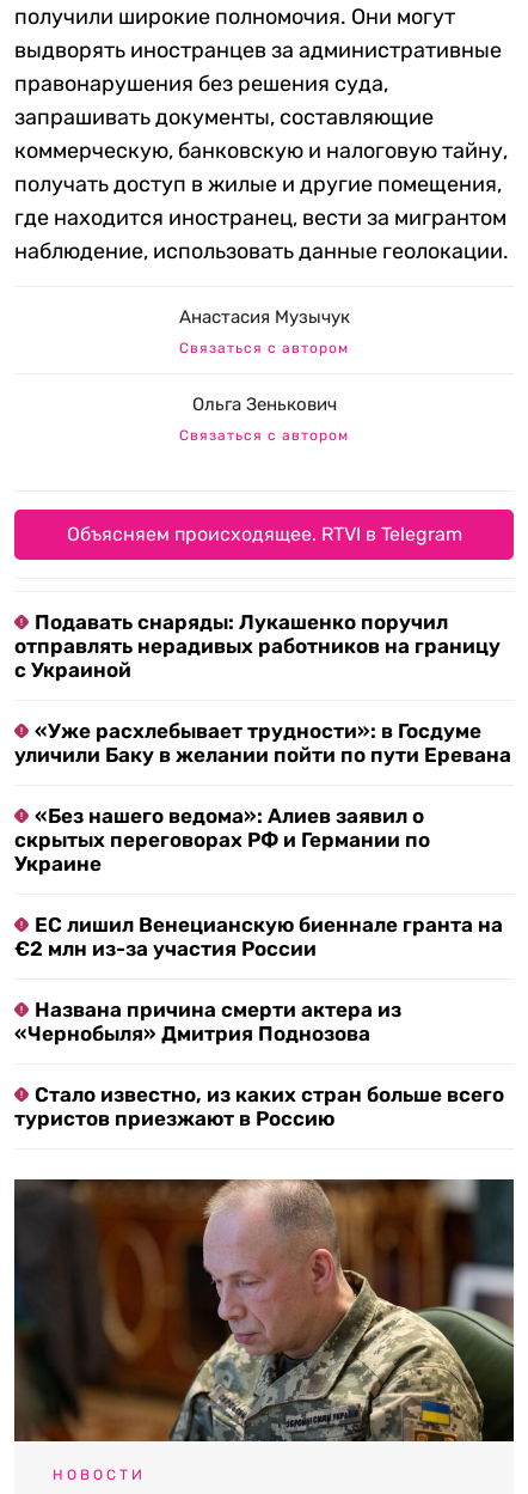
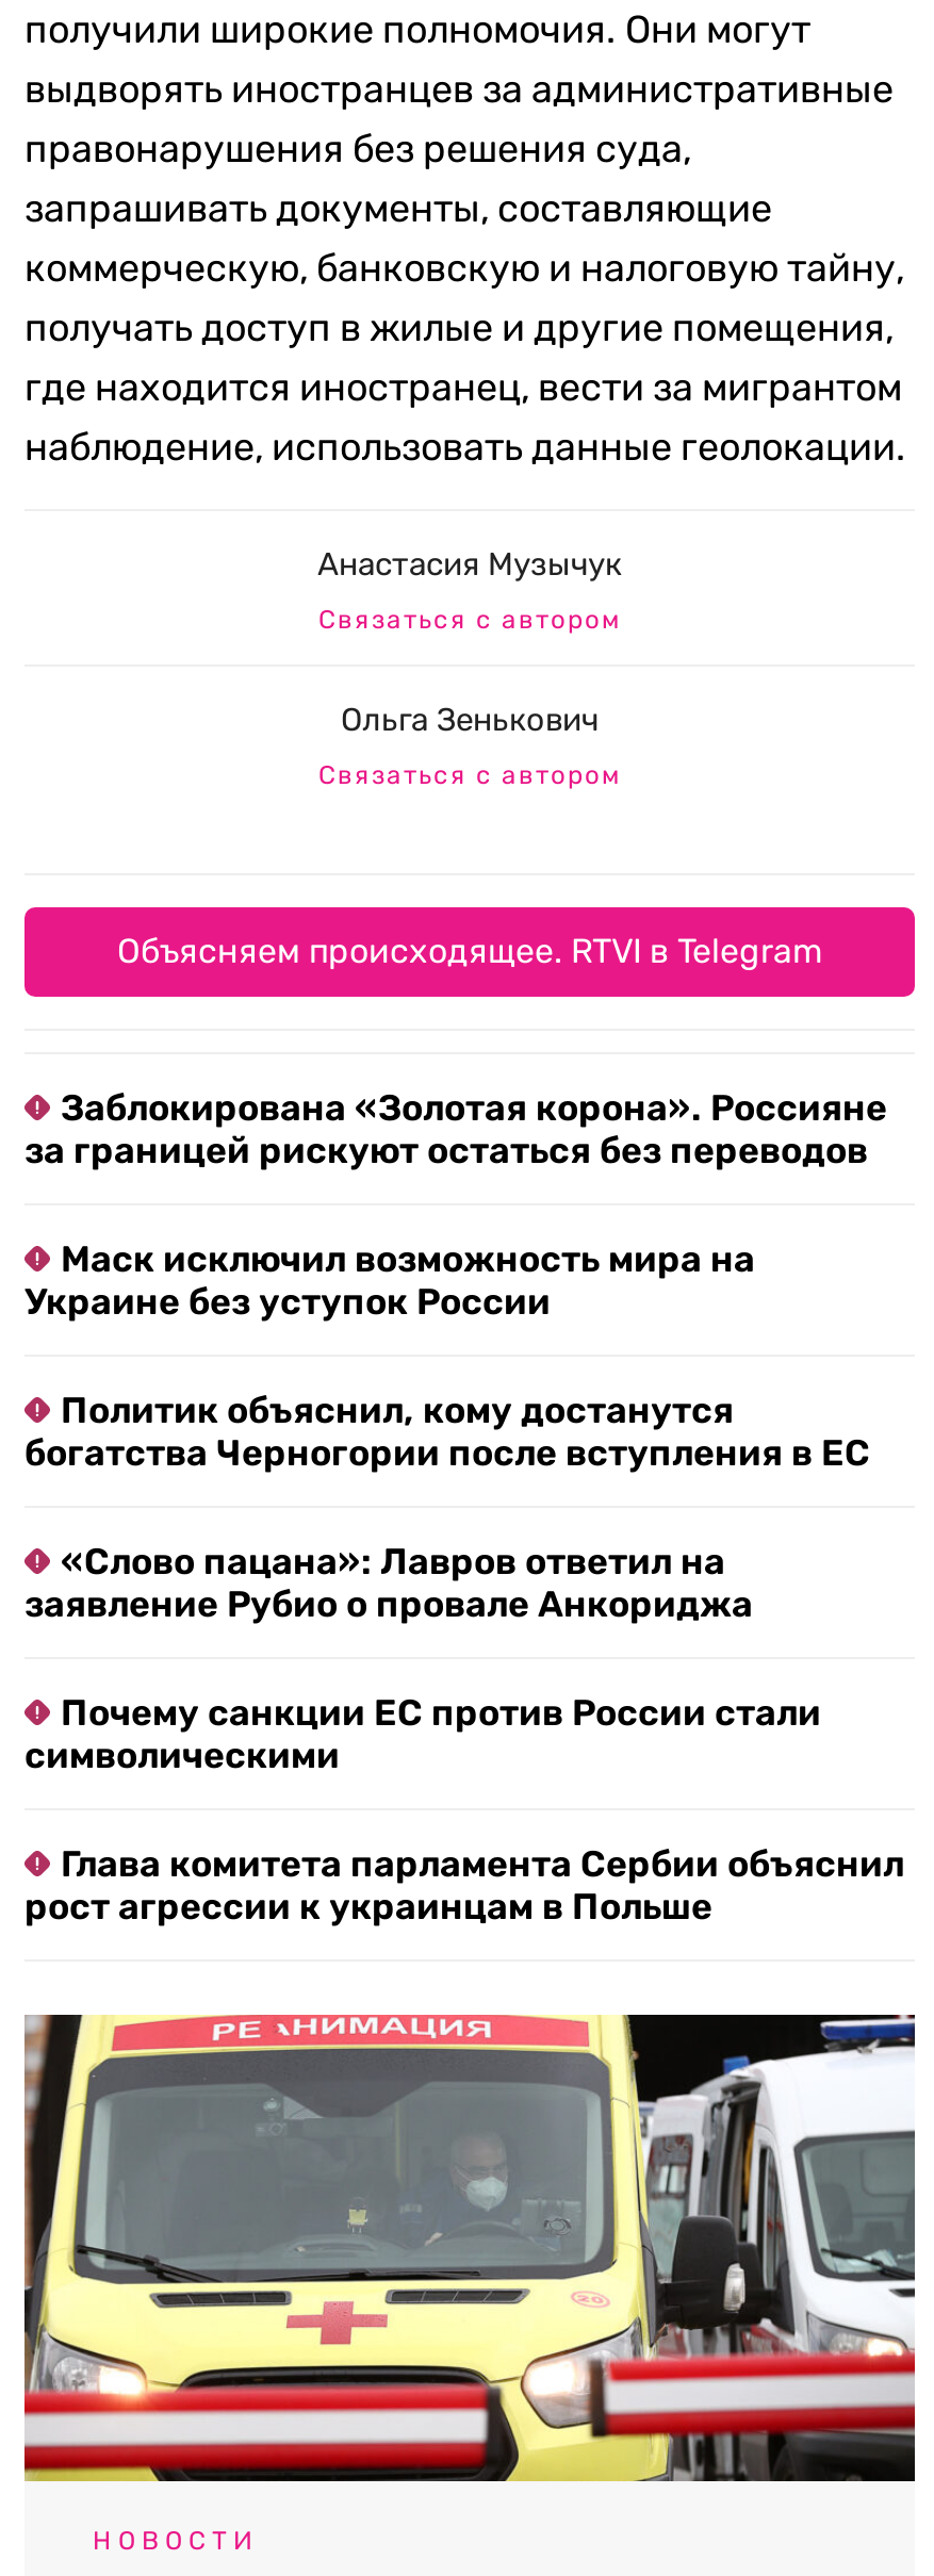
[14,610,501,682] Подавать снаряды: Лукашенко поручил | отправлять нерадивых работников на границу | с Украиной -> [24,1086,887,1172] Заблокирована «Золотая корона». Россияне | за границей рискуют остаться без переводов
[14,719,511,767] «Уже расхлебывает трудности»: в Госдуме | уличили Баку в желании пойти по пути Еревана -> [24,1238,755,1323] Маск исключил возможность мира на | Украине без уступок России
[14,804,430,876] «Без нашего ведома»: Алиев заявил о | скрытых переговорах РФ и Германии по | Украине -> [24,1389,870,1474] Политик объяснил, кому достанутся | богатства Черногории после вступления в ЕС
[14,913,503,961] ЕС лишил Венецианскую биеннале гранта на | €2 млн из-за участия России -> [24,1540,753,1625] «Слово пацана»: Лавров ответил на | заявление Рубио о провале Анкориджа
[14,998,401,1046] Названа причина смерти актера из | «Чернобыля» Дмитрия Поднозова -> [24,1691,821,1776] Почему санкции ЕС против России стали | символическими
[14,1083,504,1130] Стало известно, из каких стран больше всего | туристов приезжают в Россию -> [24,1842,904,1928] Глава комитета парламента Сербии объяснил | рост агрессии к украинцам в Польше
[13,1178,515,1443] [image] -> [22,2013,917,2483] [image]

